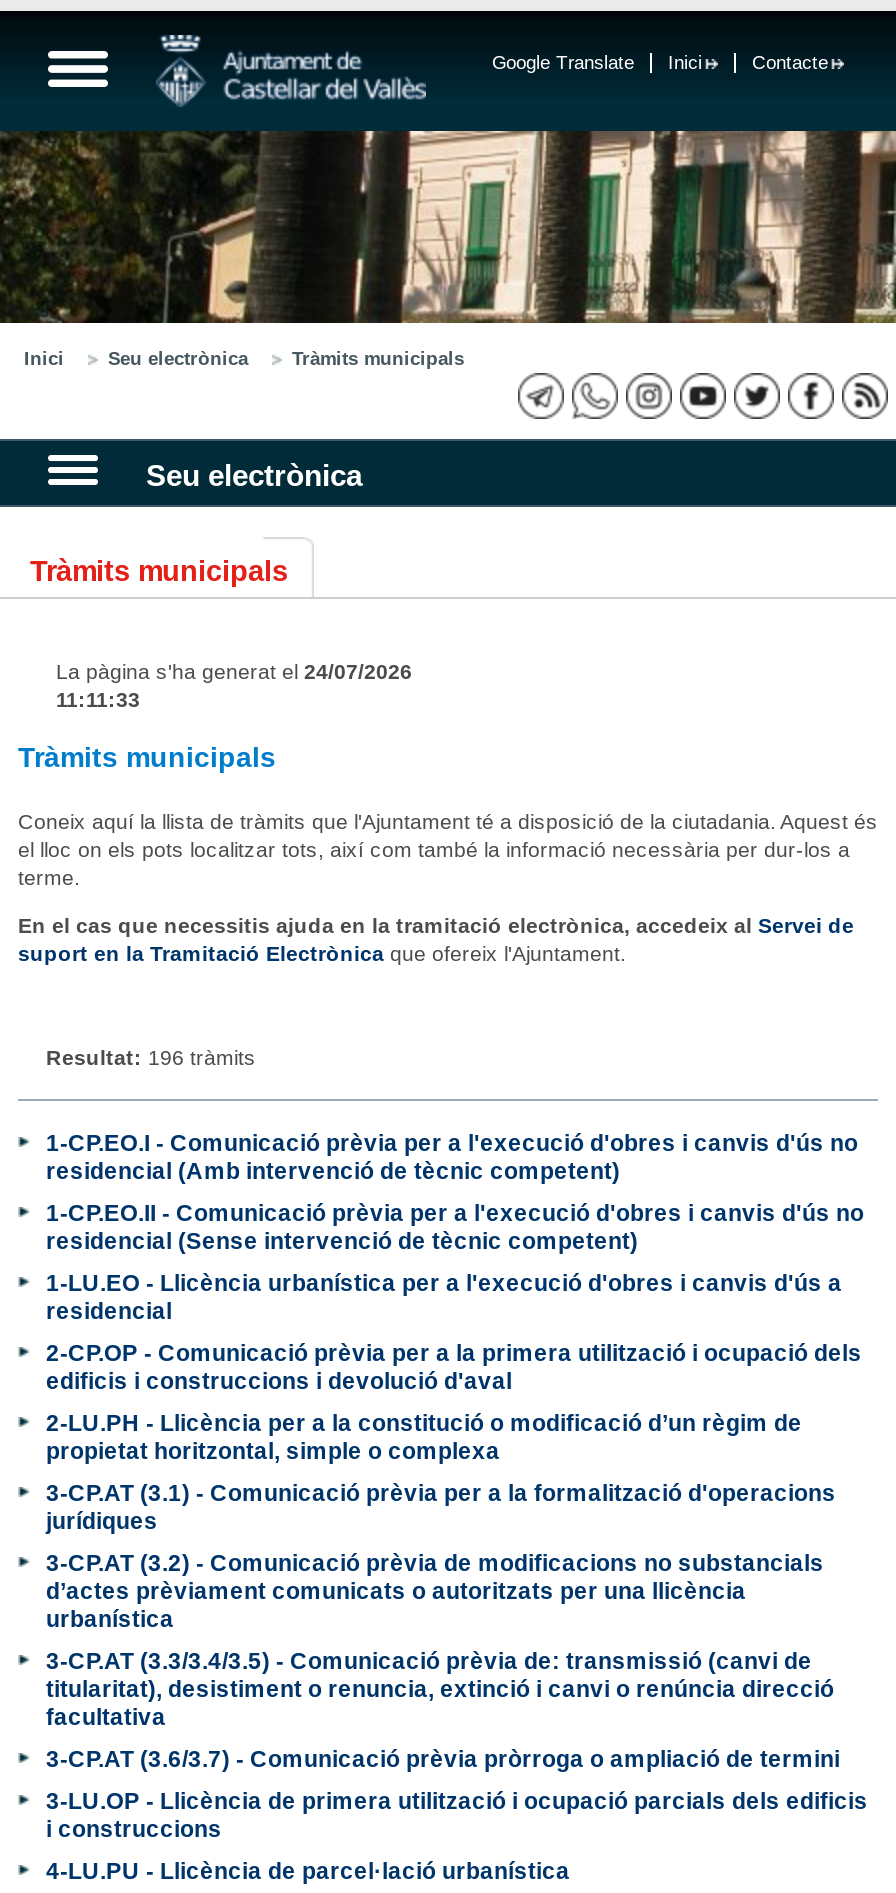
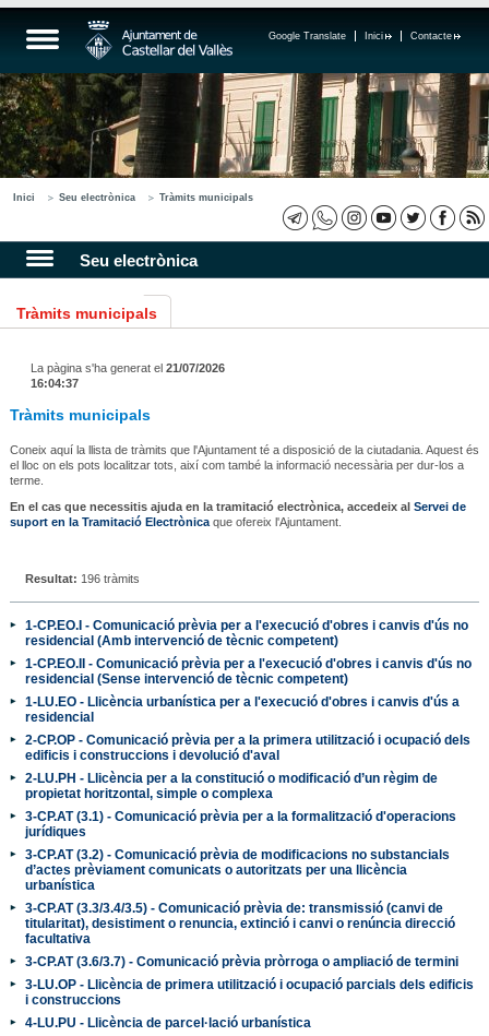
[56,658,412,682] La pàgina s'ha generat el 24/07/2026 -> [31,361,225,374] La pàgina s'ha generat el 21/07/2026
[56,686,140,710] 11:11:33 -> [31,376,79,389] 16:04:37

